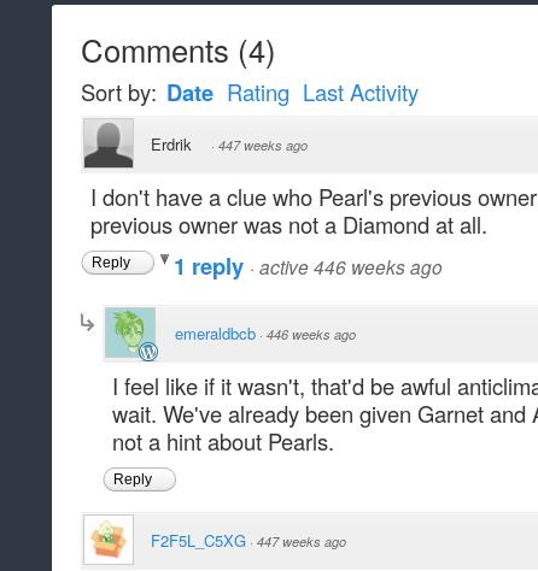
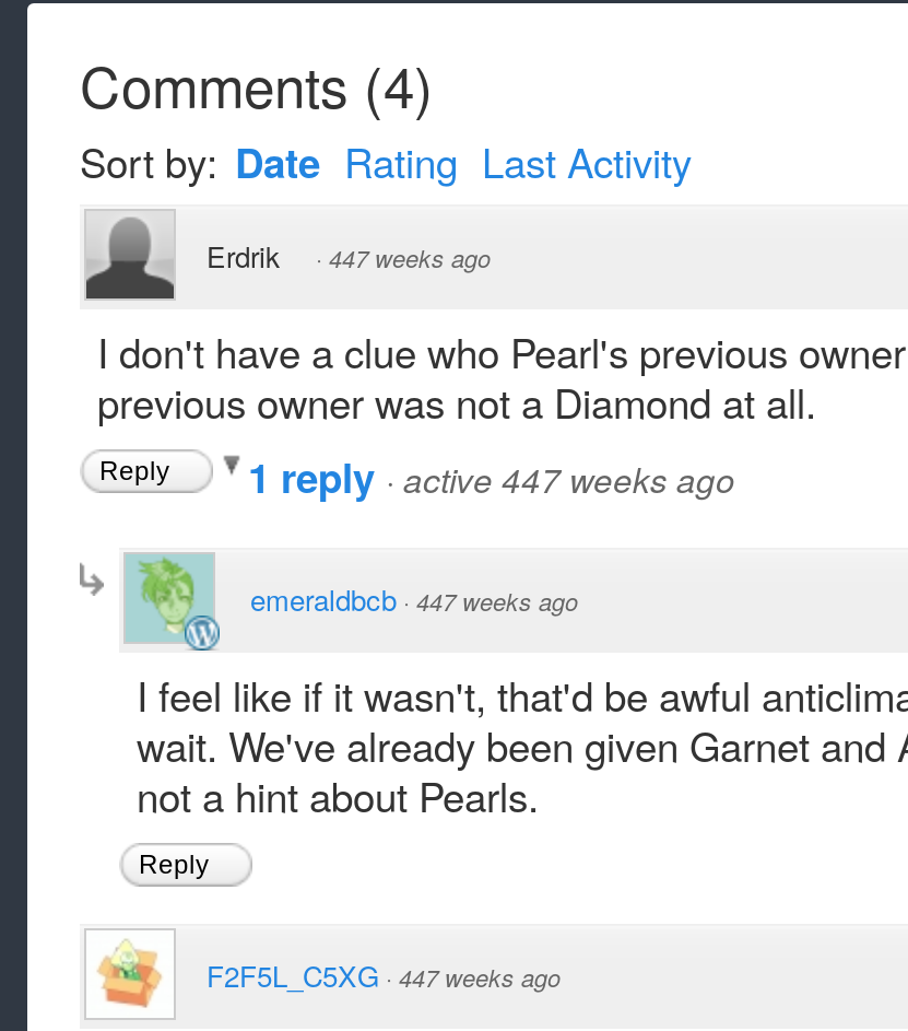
[174,250,443,282] 1 reply · active 446 weeks ago -> [248,448,735,507] 1 reply · active 447 weeks ago
[175,322,356,345] emeraldbcb · 446 weeks ago -> [250,579,578,621] emeraldbcb · 447 weeks ago

